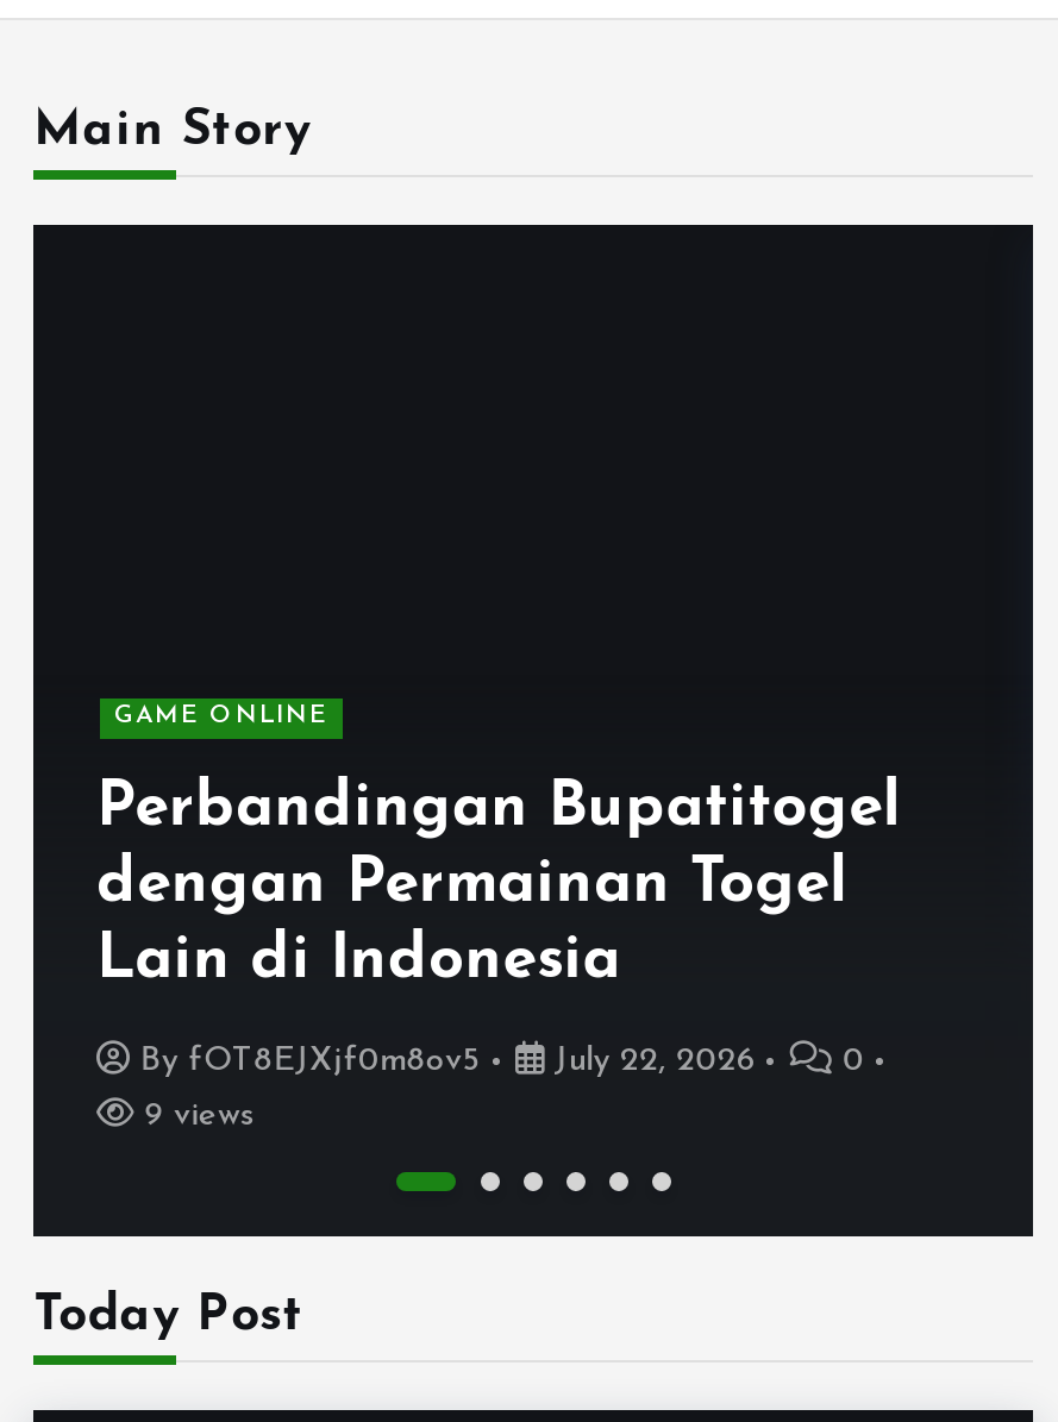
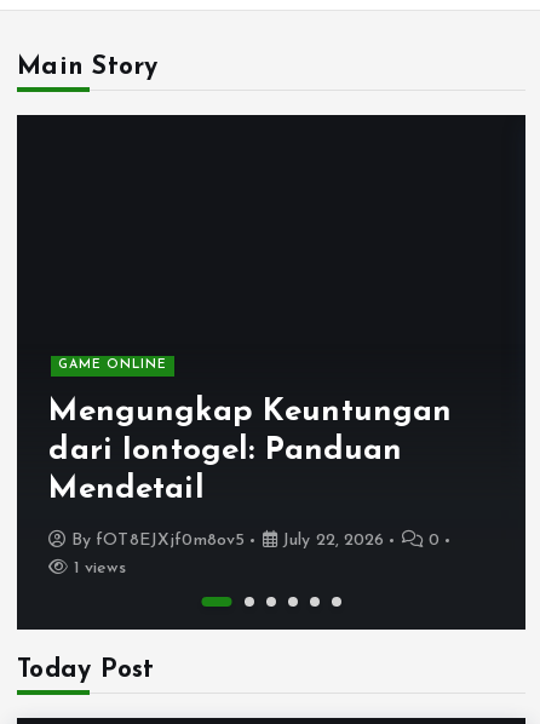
[96,776,902,993] Perbandingan Bupatitogel | dengan Permainan Togel | Lain di Indonesia -> [49,396,452,506] Mengungkap Keuntungan | dari Iontogel: Panduan | Mendetail
[135,1098,254,1134] 9 views -> [69,559,126,577] 1 views

